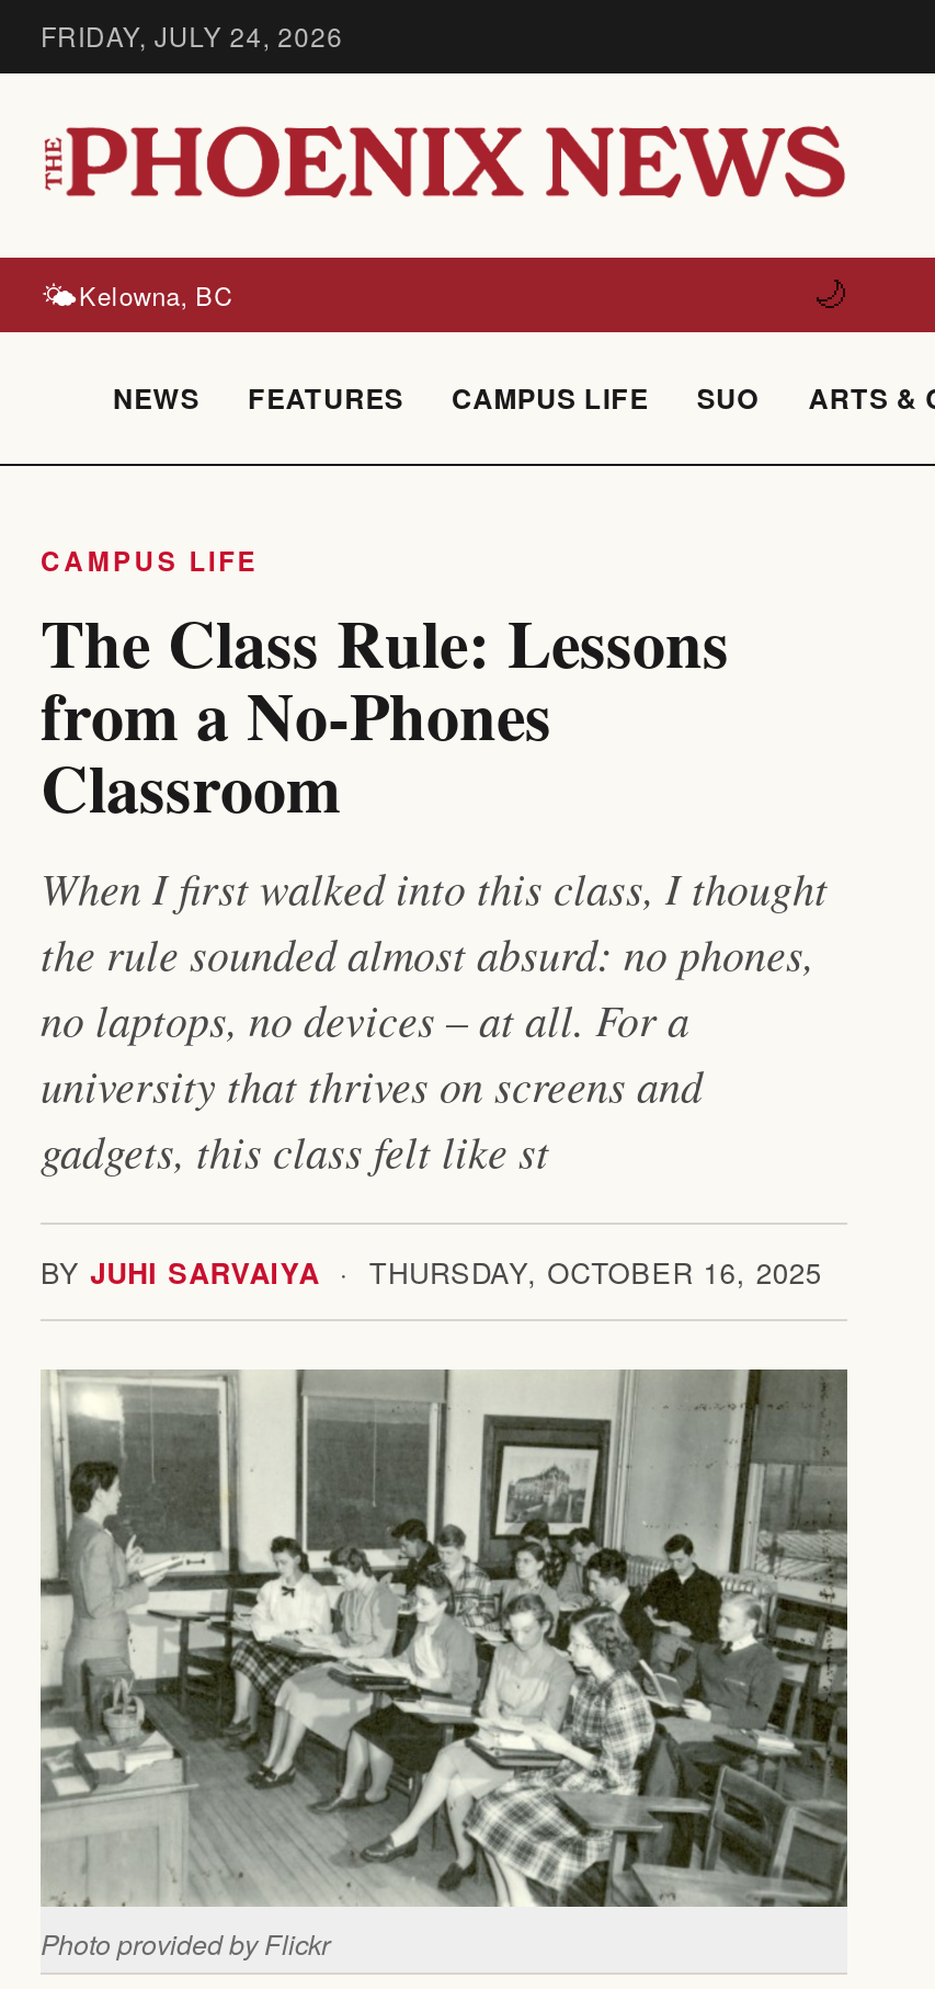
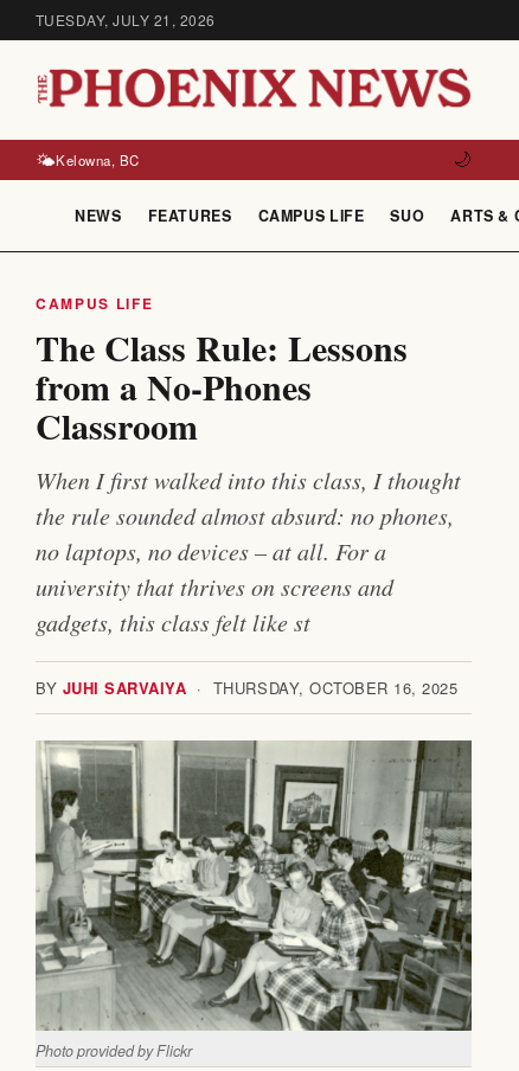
[41,16,343,54] FRIDAY, JULY 24, 2026 -> [36,9,215,30] TUESDAY, JULY 21, 2026

